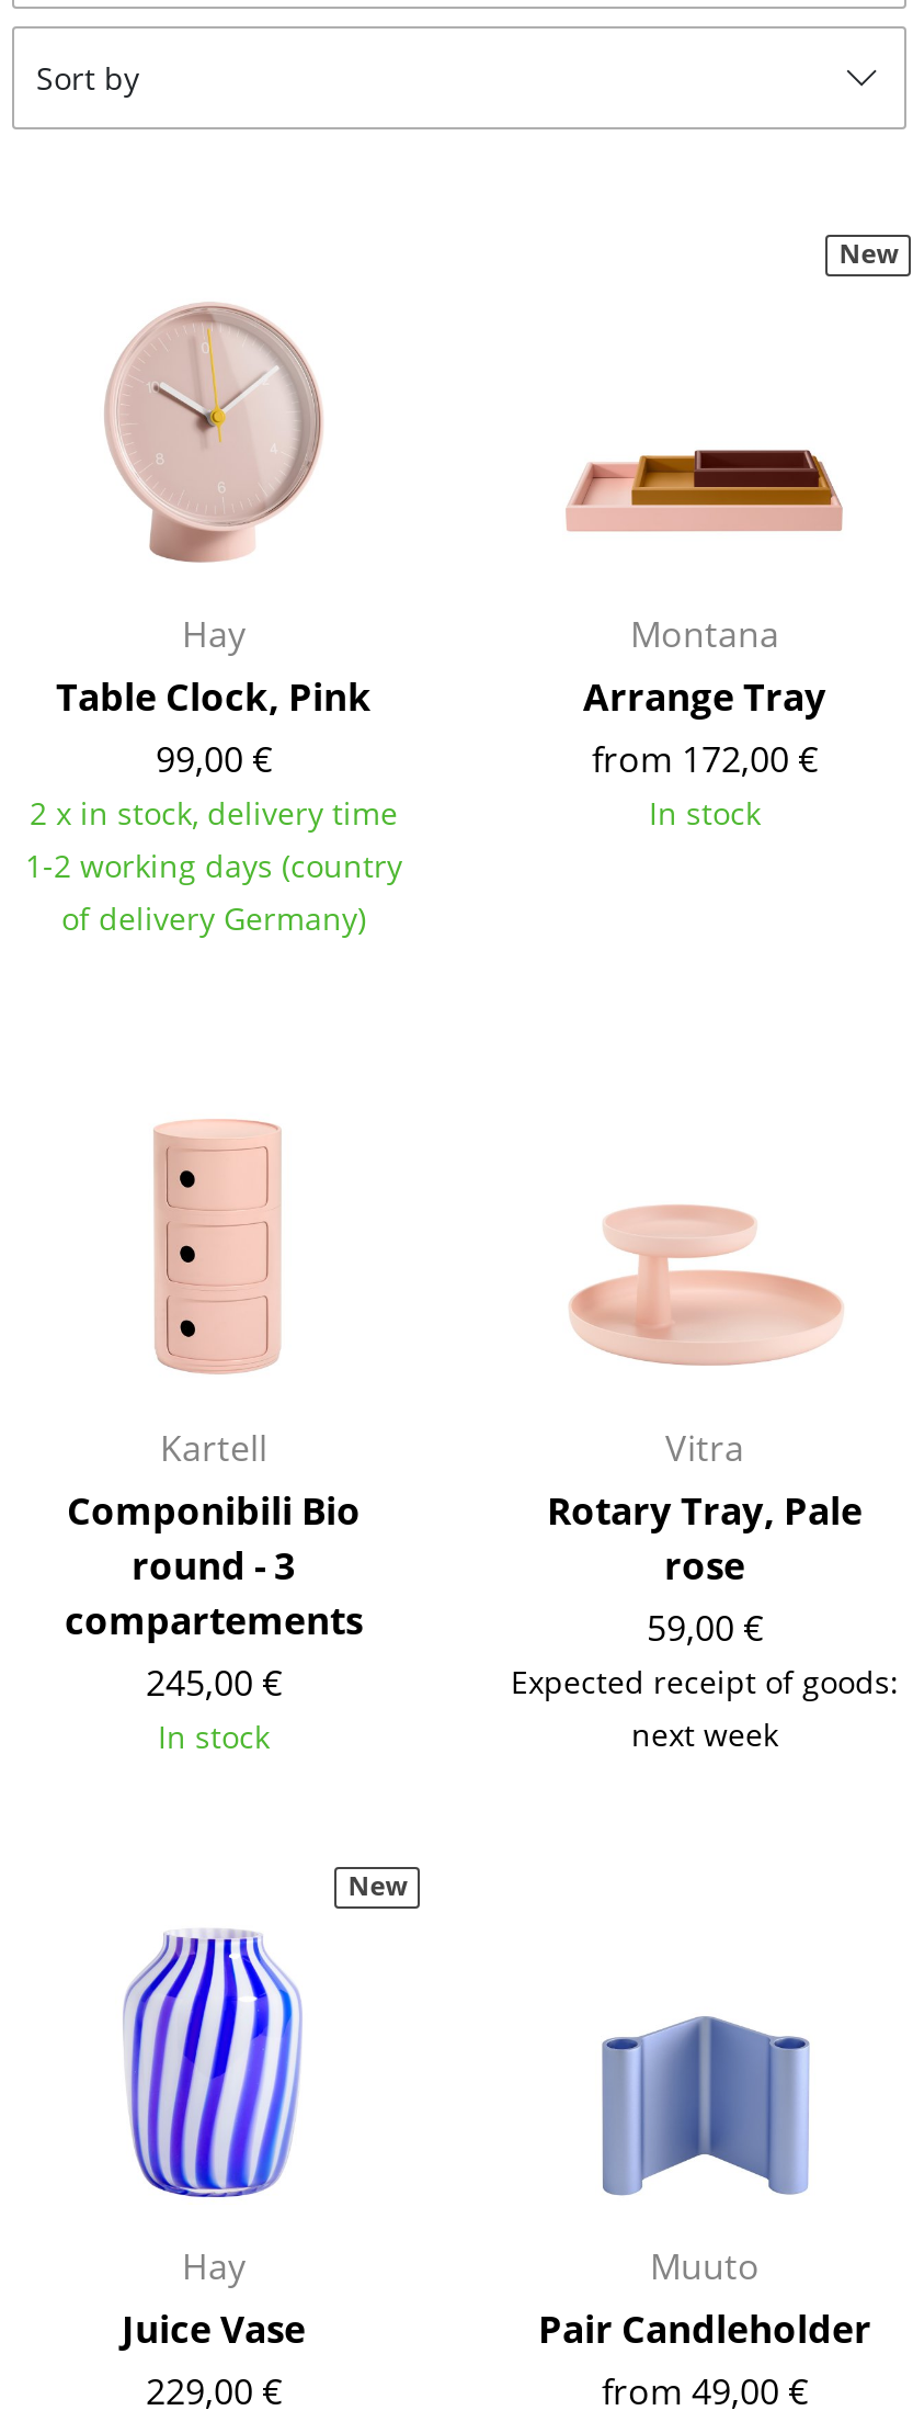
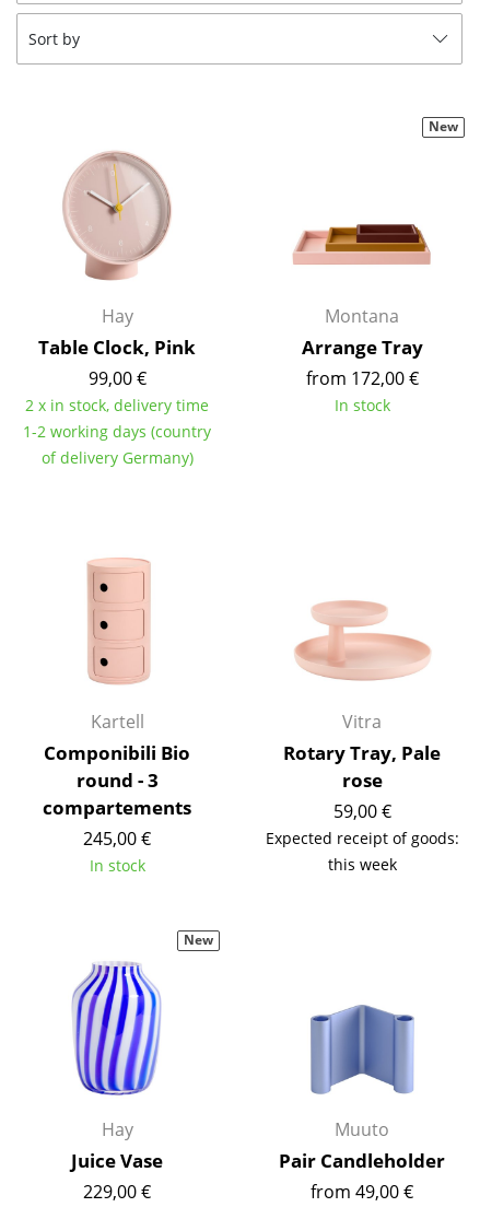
[631,1713,778,1755] next week -> [327,854,396,874] this week

